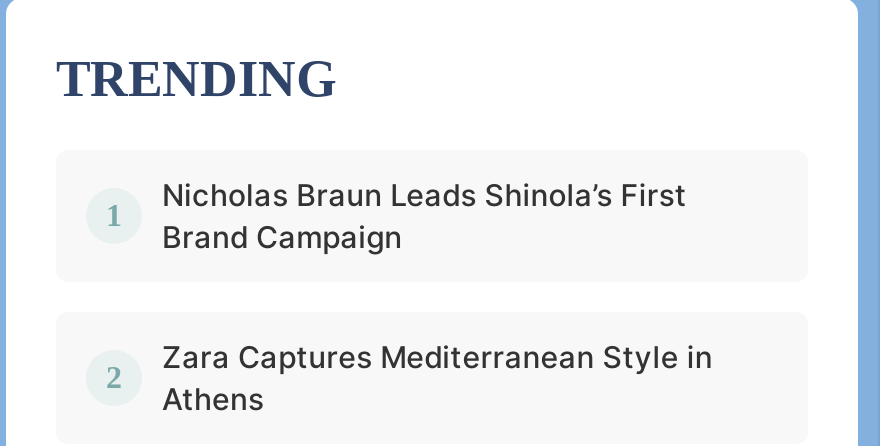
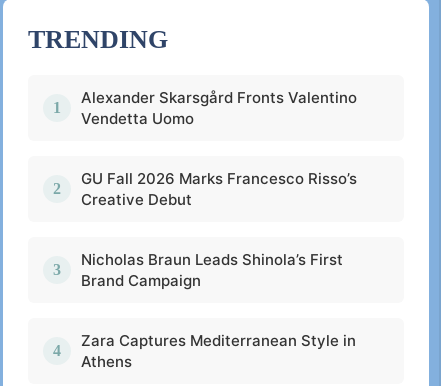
none -> [81,88,357,209] Alexander Skarsgård Fronts Valentino | Vendetta Uomo | GU Fall 2026 Marks Francesco Risso’s | Creative Debut

